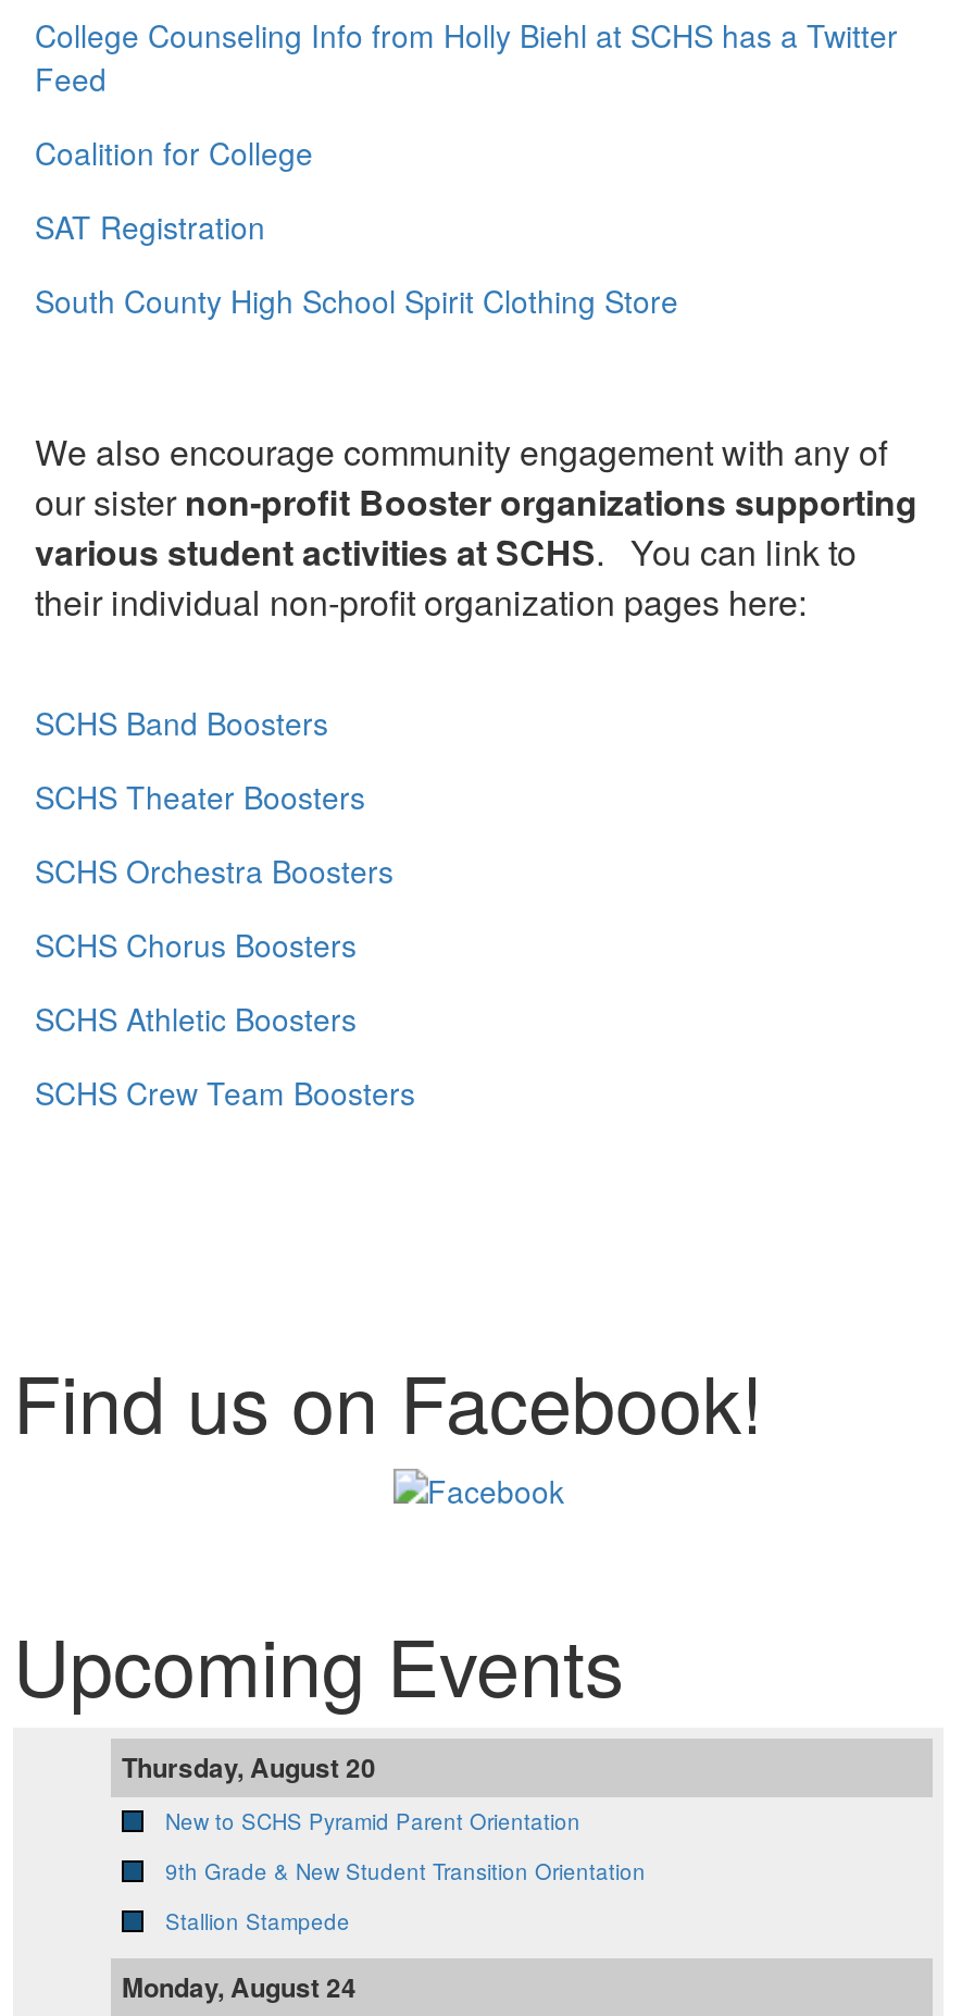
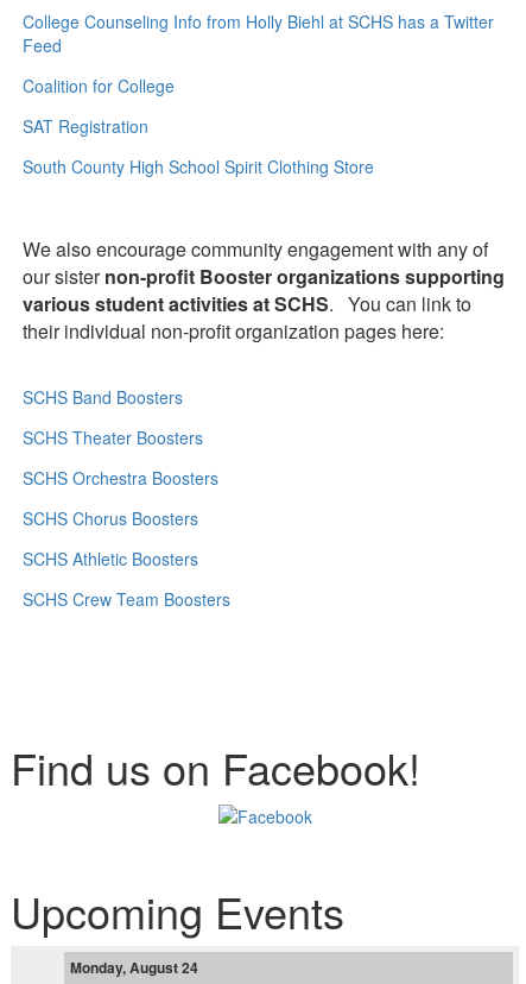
[122,1747,646,1936] Thursday, August 20 | New to SCHS Pyramid Parent Orientation | 9th Grade & New Student Transition Orientation | Stallion Stampede -> none

